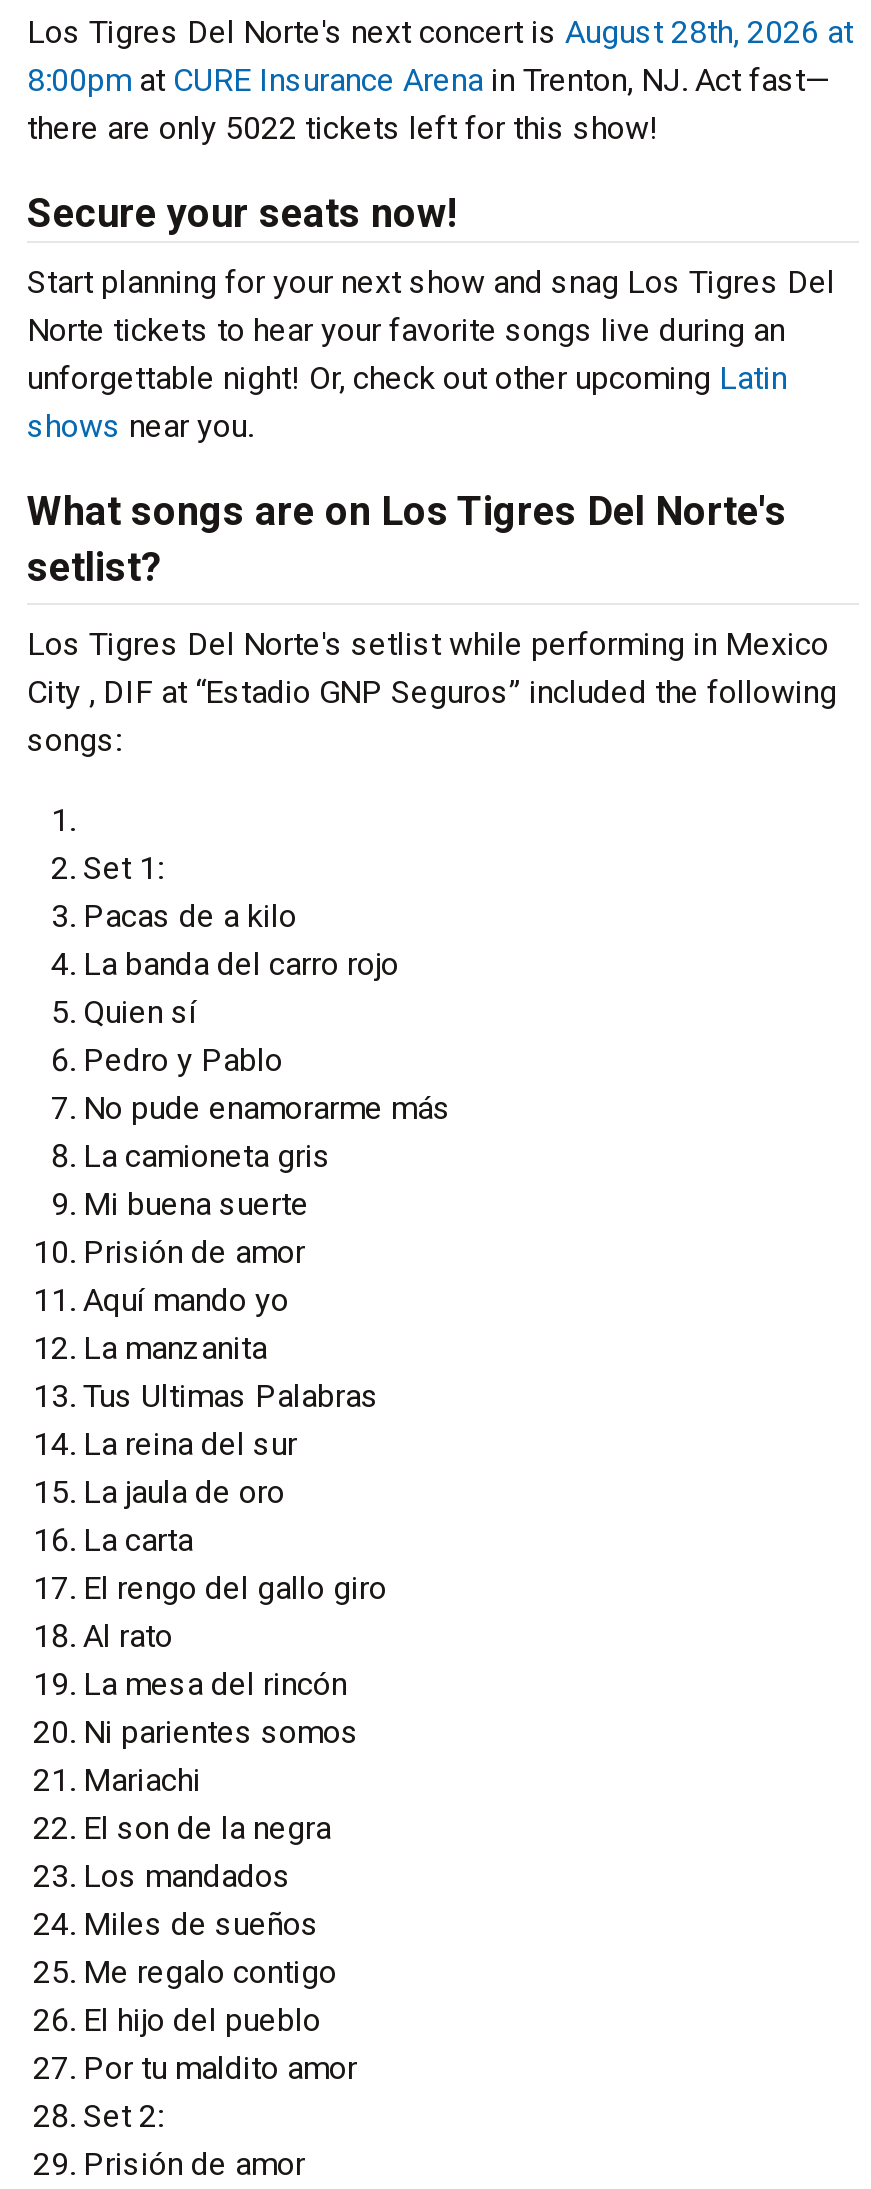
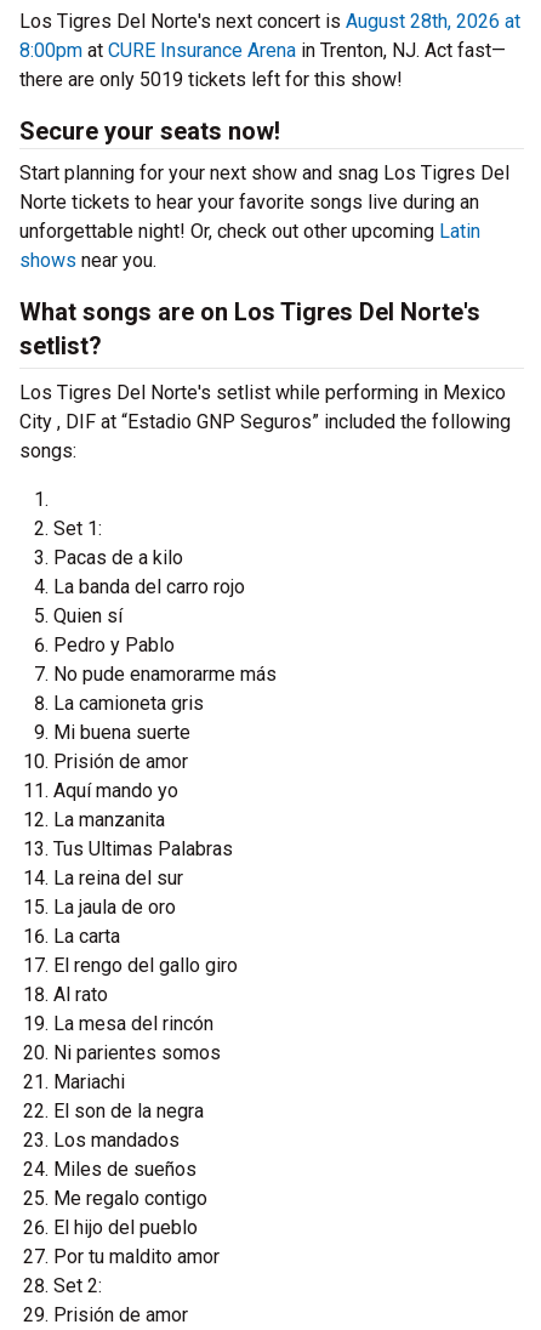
[27,109,659,147] there are only 5022 tickets left for this show! -> [19,68,403,91] there are only 5019 tickets left for this show!

